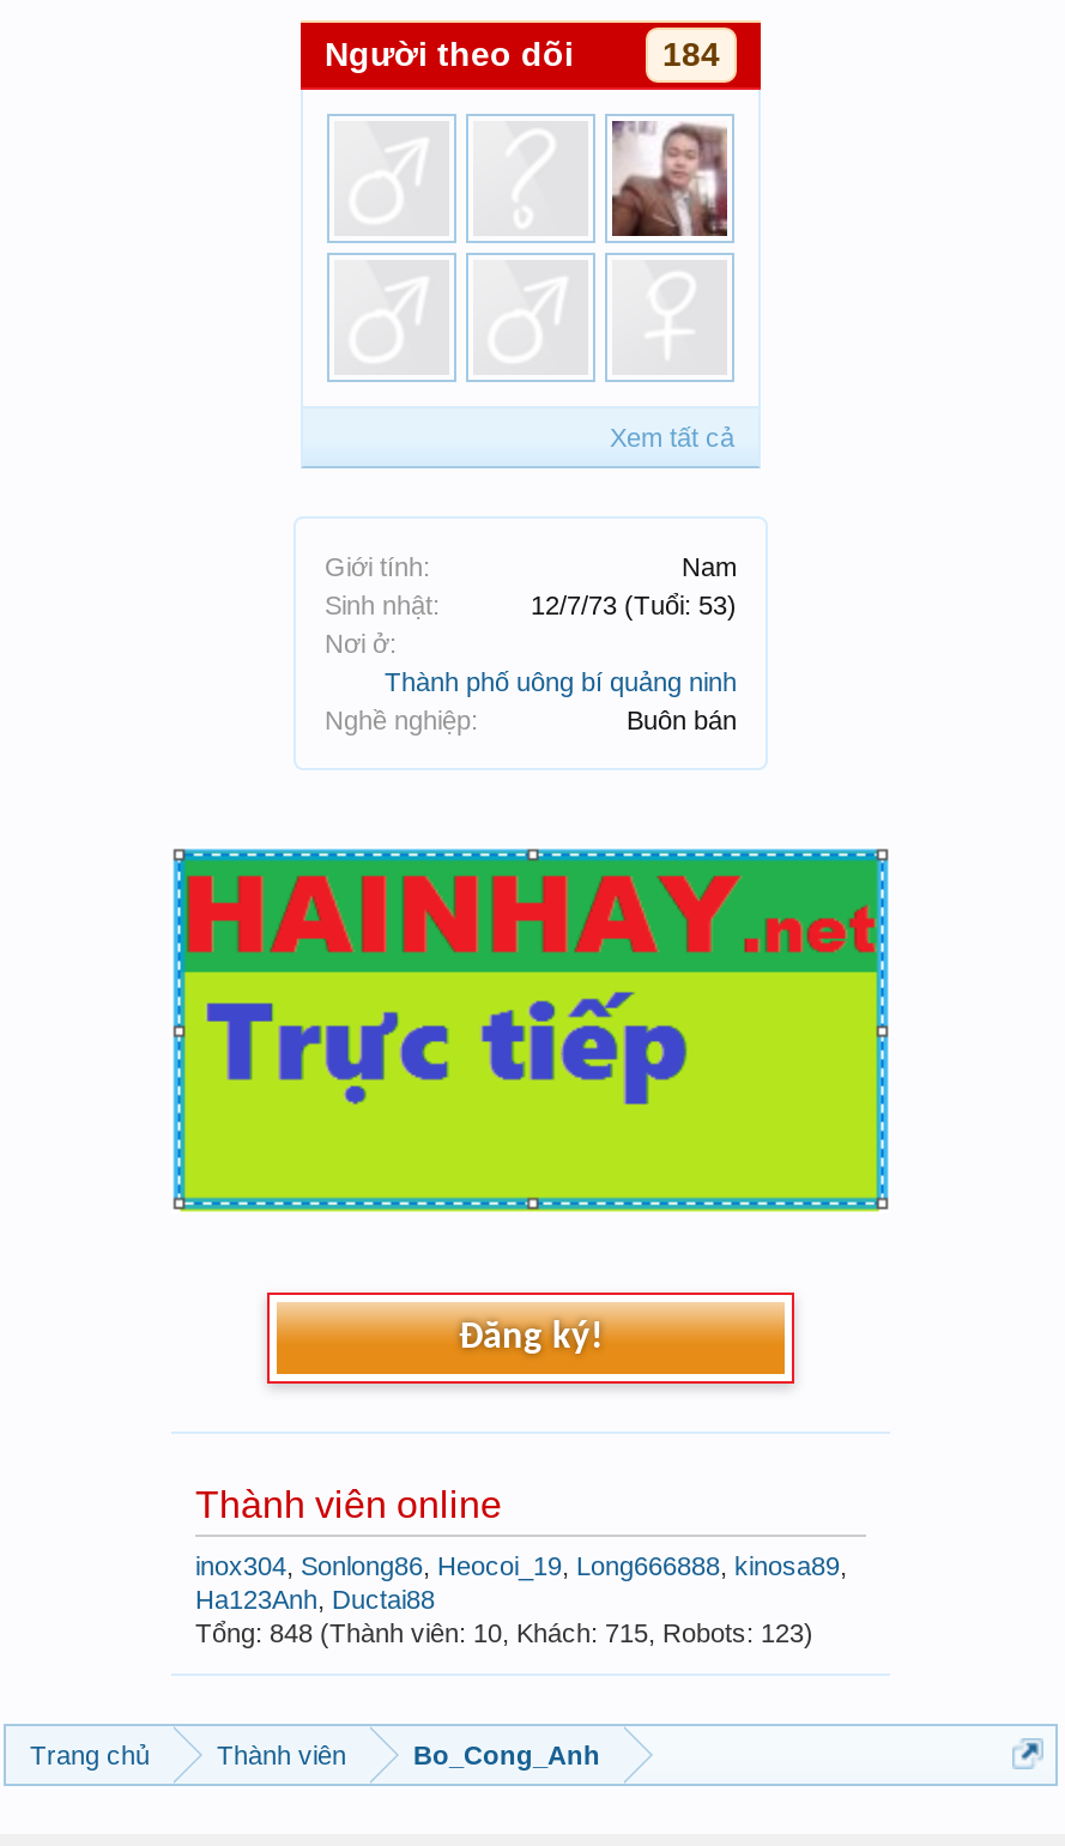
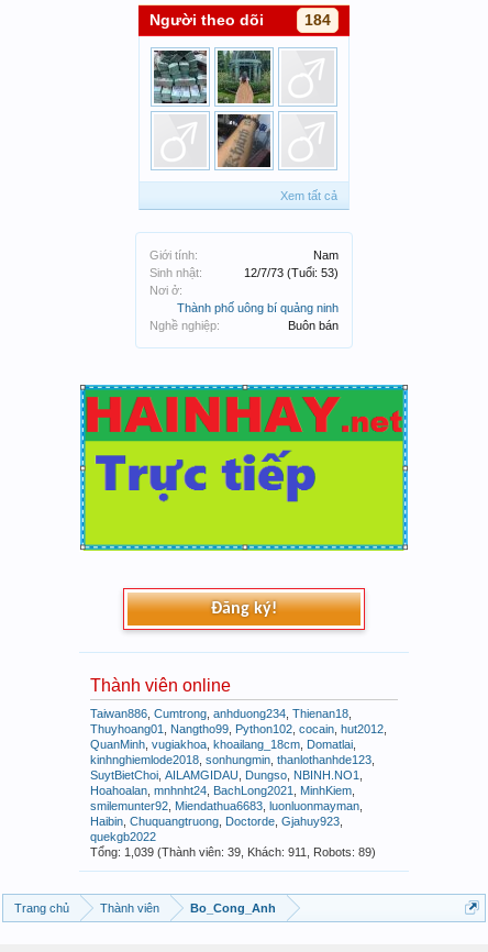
none -> [153,49,208,104] [image]
none -> [217,49,271,104] [image]
none -> [217,113,271,168] [image]
[610,119,730,238] [image] -> none
[195,1552,847,1648] inox304, Sonlong86, Heocoi_19, Long666888, kinosa89, | Ha123Anh, Ductai88 | Tổng: 848 (Thành viên: 10, Khách: 715, Robots: 123) -> [90,707,387,859] Taiwan886, Cumtrong, anhduong234, Thienan18, | Thuyhoang01, Nangtho99, Python102, cocain, hut2012, | QuanMinh, vugiakhoa, khoailang_18cm, Domatlai, | kinhnghiemlode2018, sonhungmin, thanlothanhde123, | SuytBietChoi, AILAMGIDAU, Dungso, NBINH.NO1, | Hoahoalan, mnhnht24, BachLong2021, MinhKiem, | smilemunter92, Miendathua6683, luonluonmayman, | Haibin, Chuquangtruong, Doctorde, Gjahuy923, | quekgb2022 | Tổng: 1,039 (Thành viên: 39, Khách: 911, Robots: 89)

